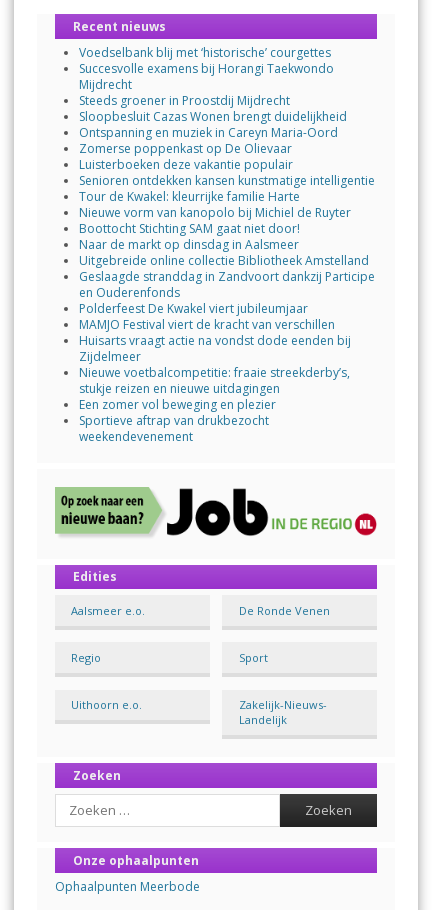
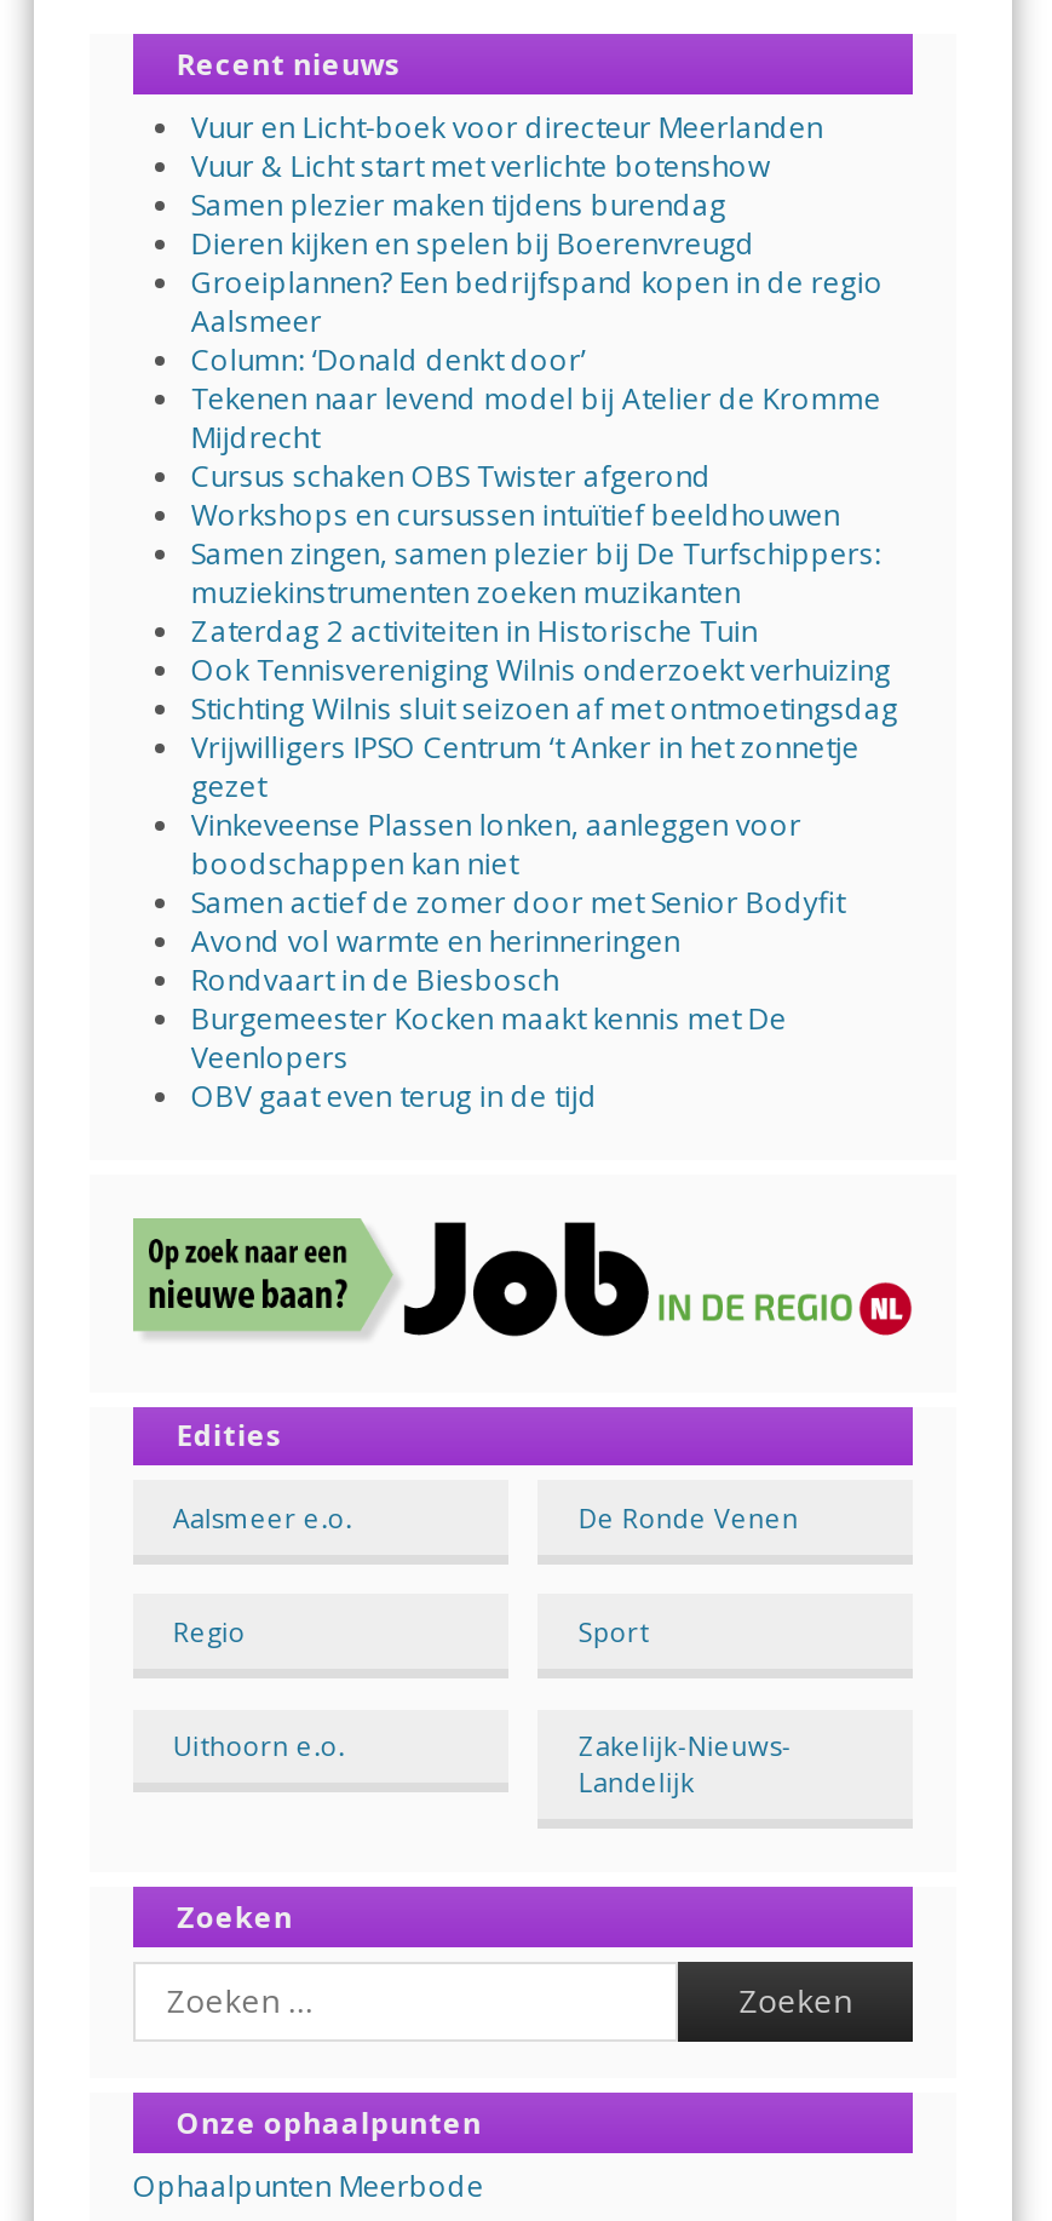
[79,44,334,77] Voedselbank blij met ‘historische’ courgettes | Succesvolle examens bij Horangi Taekwondo -> [191,107,883,419] Vuur en Licht-boek voor directeur Meerlanden | Vuur & Licht start met verlichte botenshow | Samen plezier maken tijdens burendag | Dieren kijken en spelen bij Boerenvreugd | Groeiplannen? Een bedrijfspand kopen in de regio | Aalsmeer | Column: ‘Donald denkt door’ | Tekenen naar levend model bij Atelier de Kromme
moved [79,76,132,93] -> [191,417,319,458]: Mijdrecht
[79,92,375,445] Steeds groener in Proostdij Mijdrecht | Sloopbesluit Cazas Wonen brengt duidelijkheid | Ontspanning en muziek in Careyn Maria-Oord | Zomerse poppenkast op De Olievaar | Luisterboeken deze vakantie populair | Senioren ontdekken kansen kunstmatige intelligentie | Tour de Kwakel: kleurrijke familie Harte | Nieuwe vorm van kanopolo bij Michiel de Ruyter | Boottocht Stichting SAM gaat niet door! | Naar de markt op dinsdag in Aalsmeer | Uitgebreide online collectie Bibliotheek Amstelland | Geslaagde stranddag in Zandvoort dankzij Participe | en Ouderenfonds | Polderfeest De Kwakel viert jubileumjaar | MAMJO Festival viert de kracht van verschillen | Huisarts vraagt actie na vondst dode eenden bij | Zijdelmeer | Nieuwe voetbalcompetitie: fraaie streekderby’s, | stukje reizen en nieuwe uitdagingen | Een zomer vol beweging en plezier | Sportieve aftrap van drukbezocht | weekendevenement -> [191,455,898,1117] Cursus schaken OBS Twister afgerond | Workshops en cursussen intuïtief beeldhouwen | Samen zingen, samen plezier bij De Turfschippers: | muziekinstrumenten zoeken muzikanten | Zaterdag 2 activiteiten in Historische Tuin | Ook Tennisvereniging Wilnis onderzoekt verhuizing | Stichting Wilnis sluit seizoen af met ontmoetingsdag | Vrijwilligers IPSO Centrum ‘t Anker in het zonnetje | gezet | Vinkeveense Plassen lonken, aanleggen voor | boodschappen kan niet | Samen actief de zomer door met Senior Bodyfit | Avond vol warmte en herinneringen | Rondvaart in de Biesbosch | Burgemeester Kocken maakt kennis met De | Veenlopers | OBV gaat even terug in de tijd

